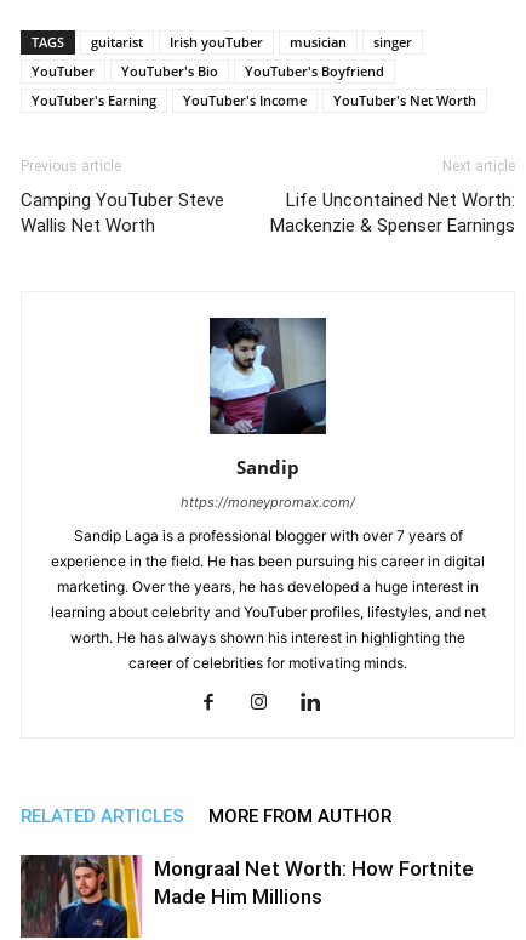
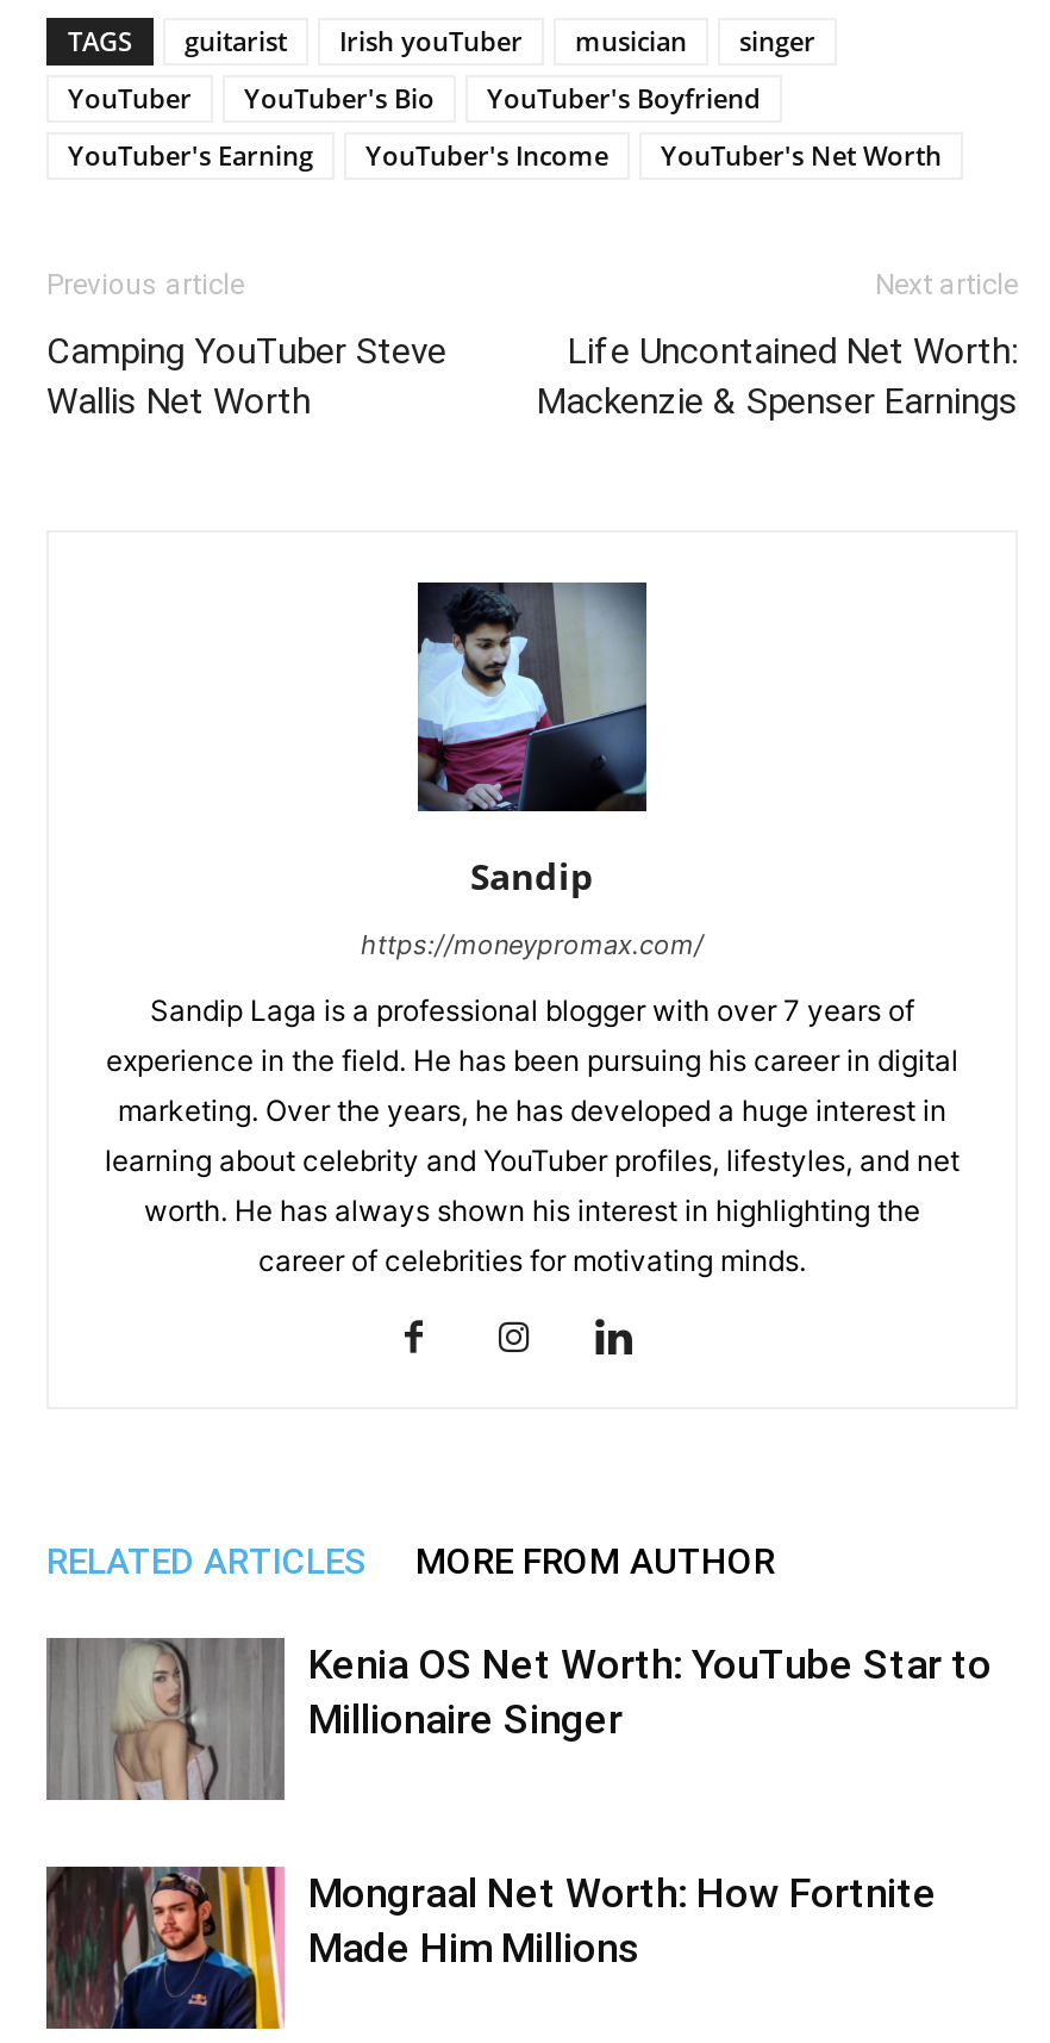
none -> [46,1636,992,1802] [image] | Kenia OS Net Worth: YouTube Star to | Millionaire Singer

